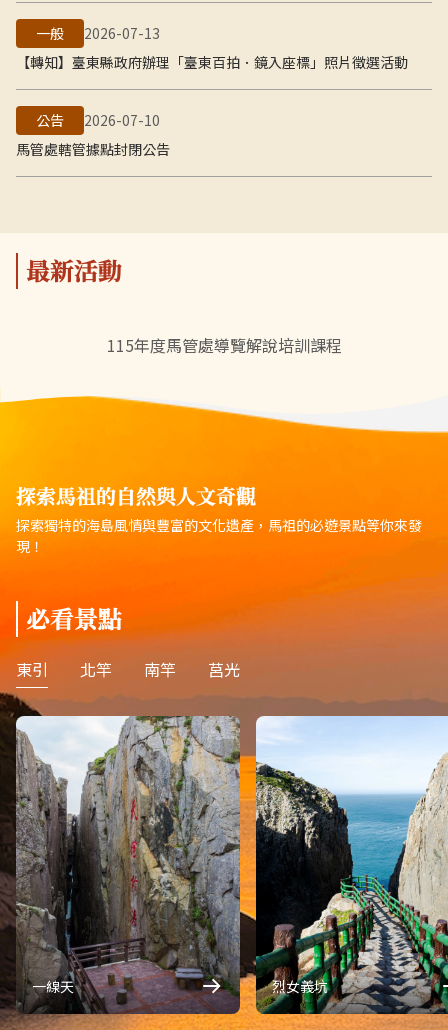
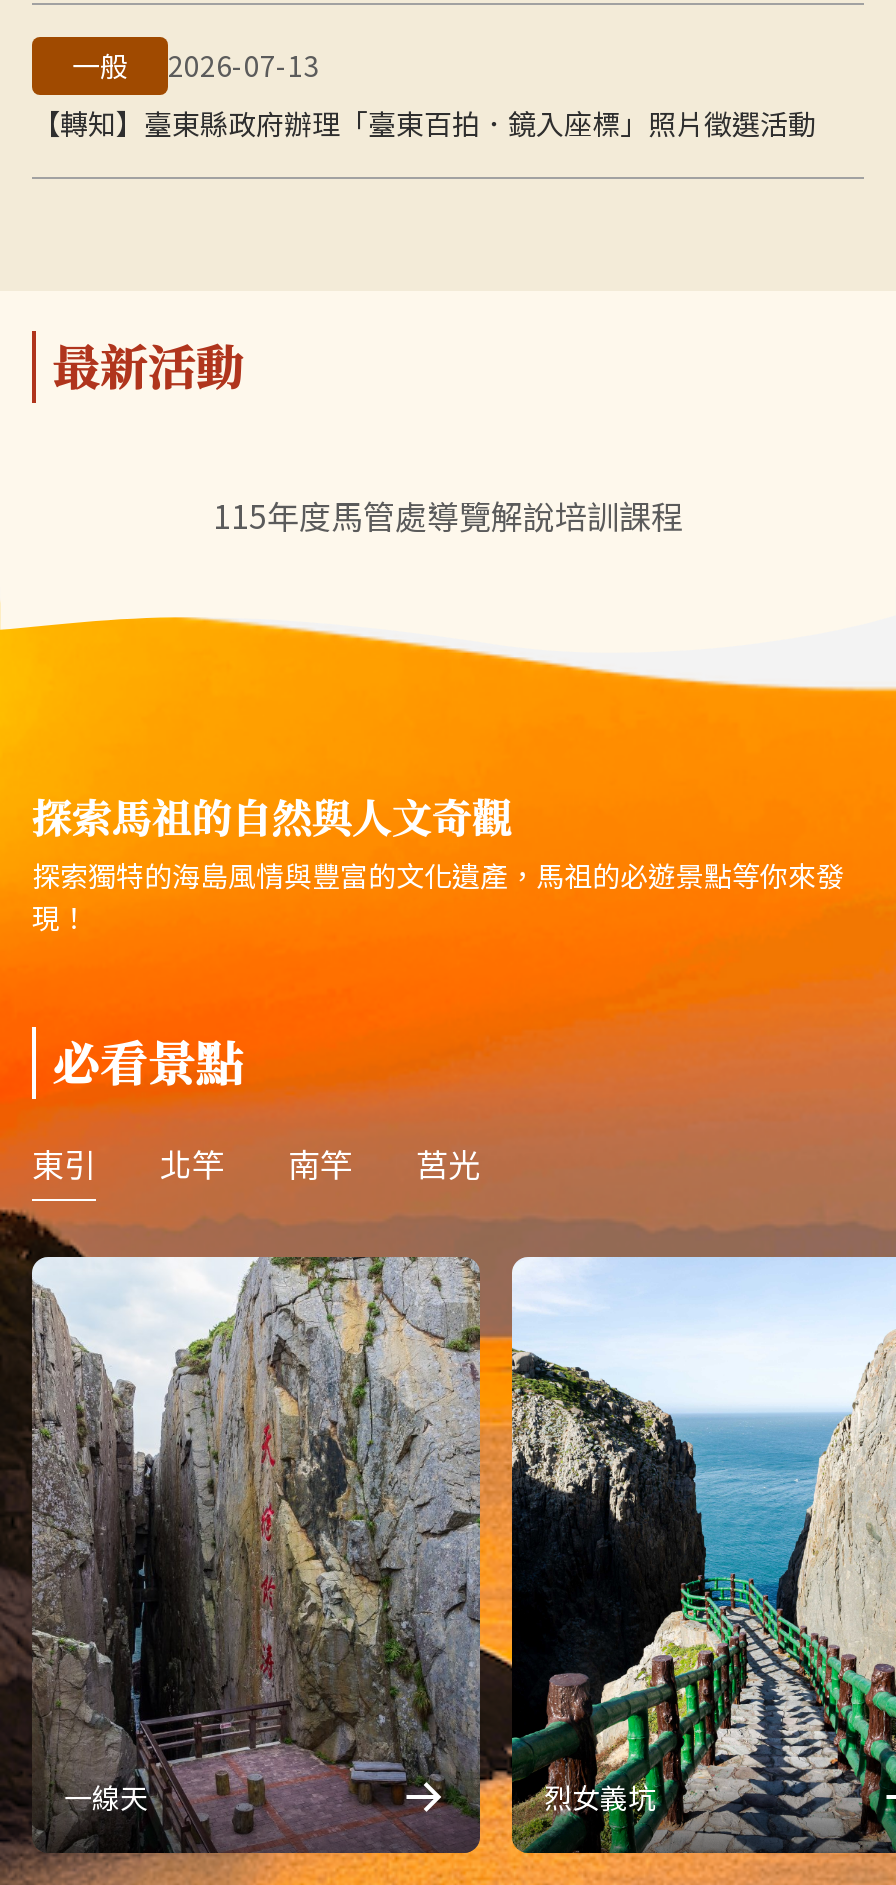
[16,110,170,159] 公告 | 2026-07-10 | 馬管處轄管據點封閉公告 -> none

